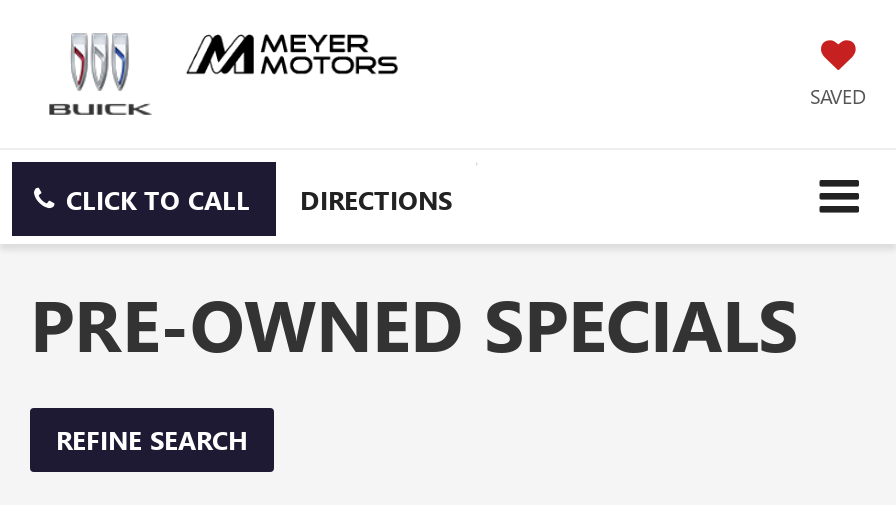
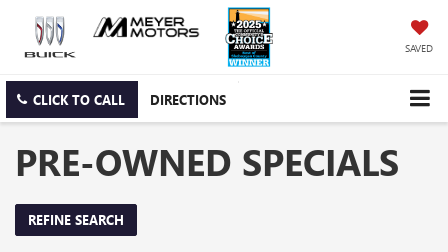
none -> [224,6,274,68] [image]

